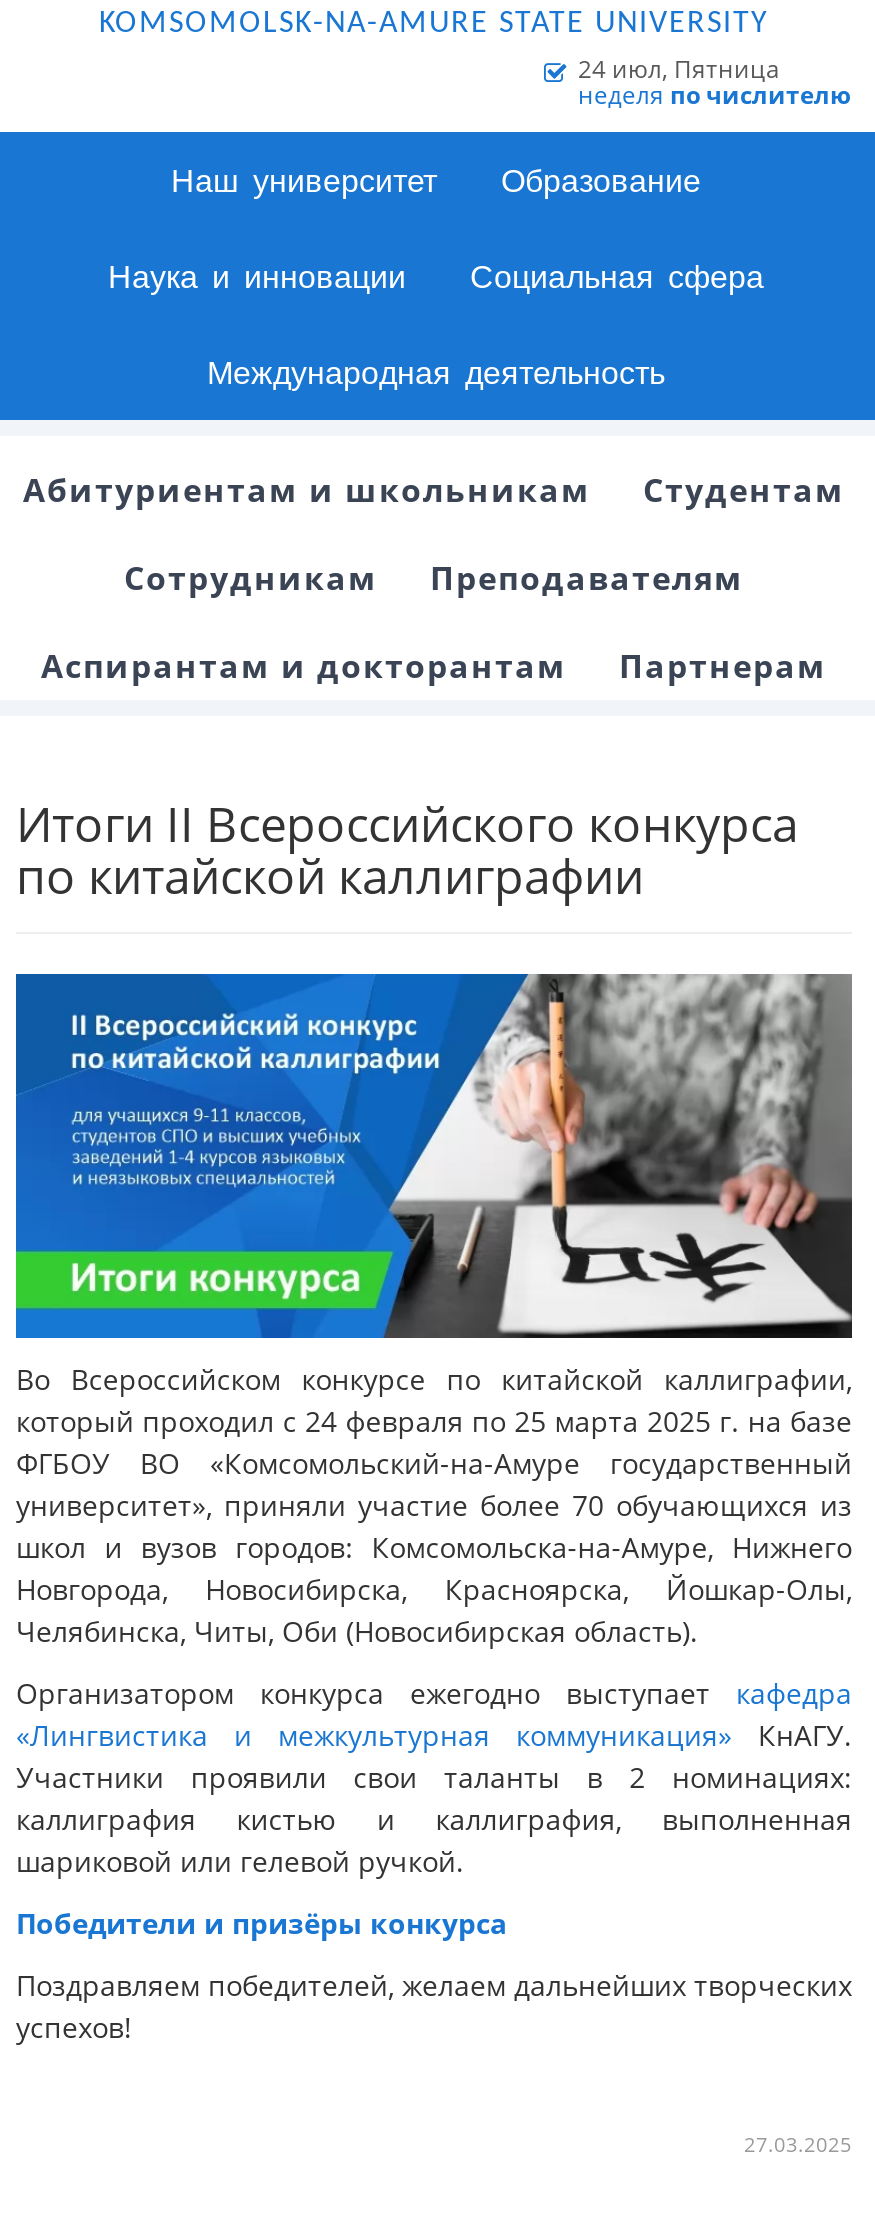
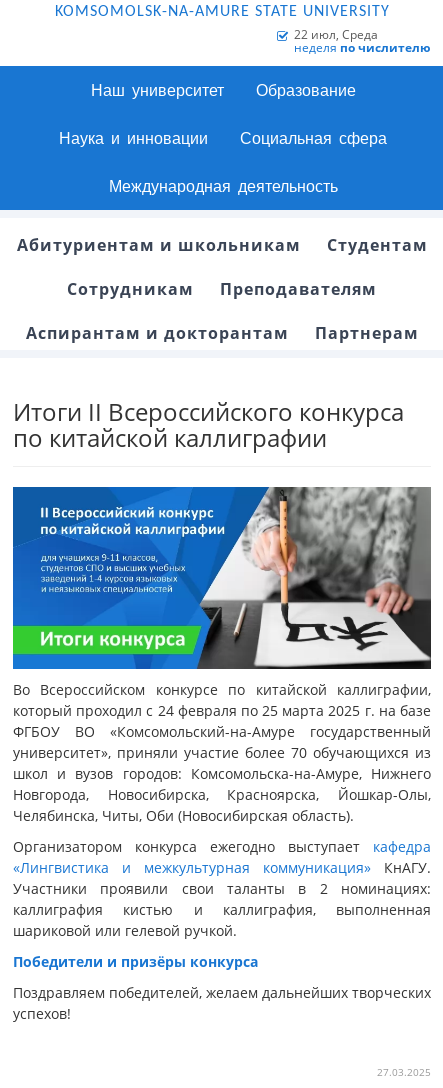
[578,52,780,86] 24 июл, Пятница -> [294,26,378,43] 22 июл, Среда

